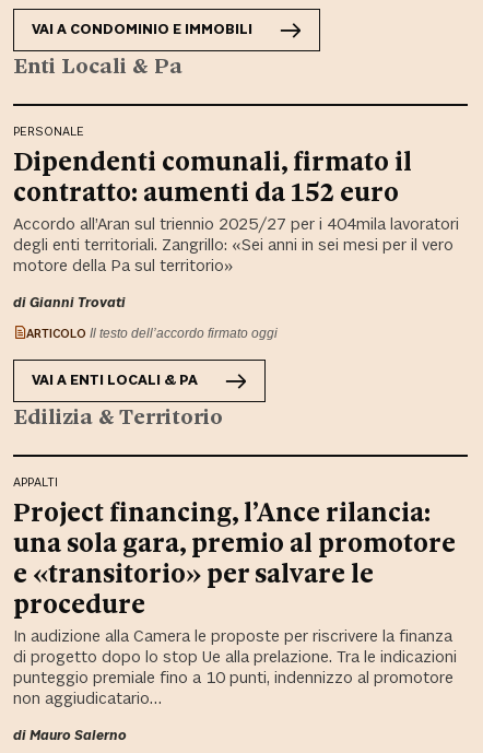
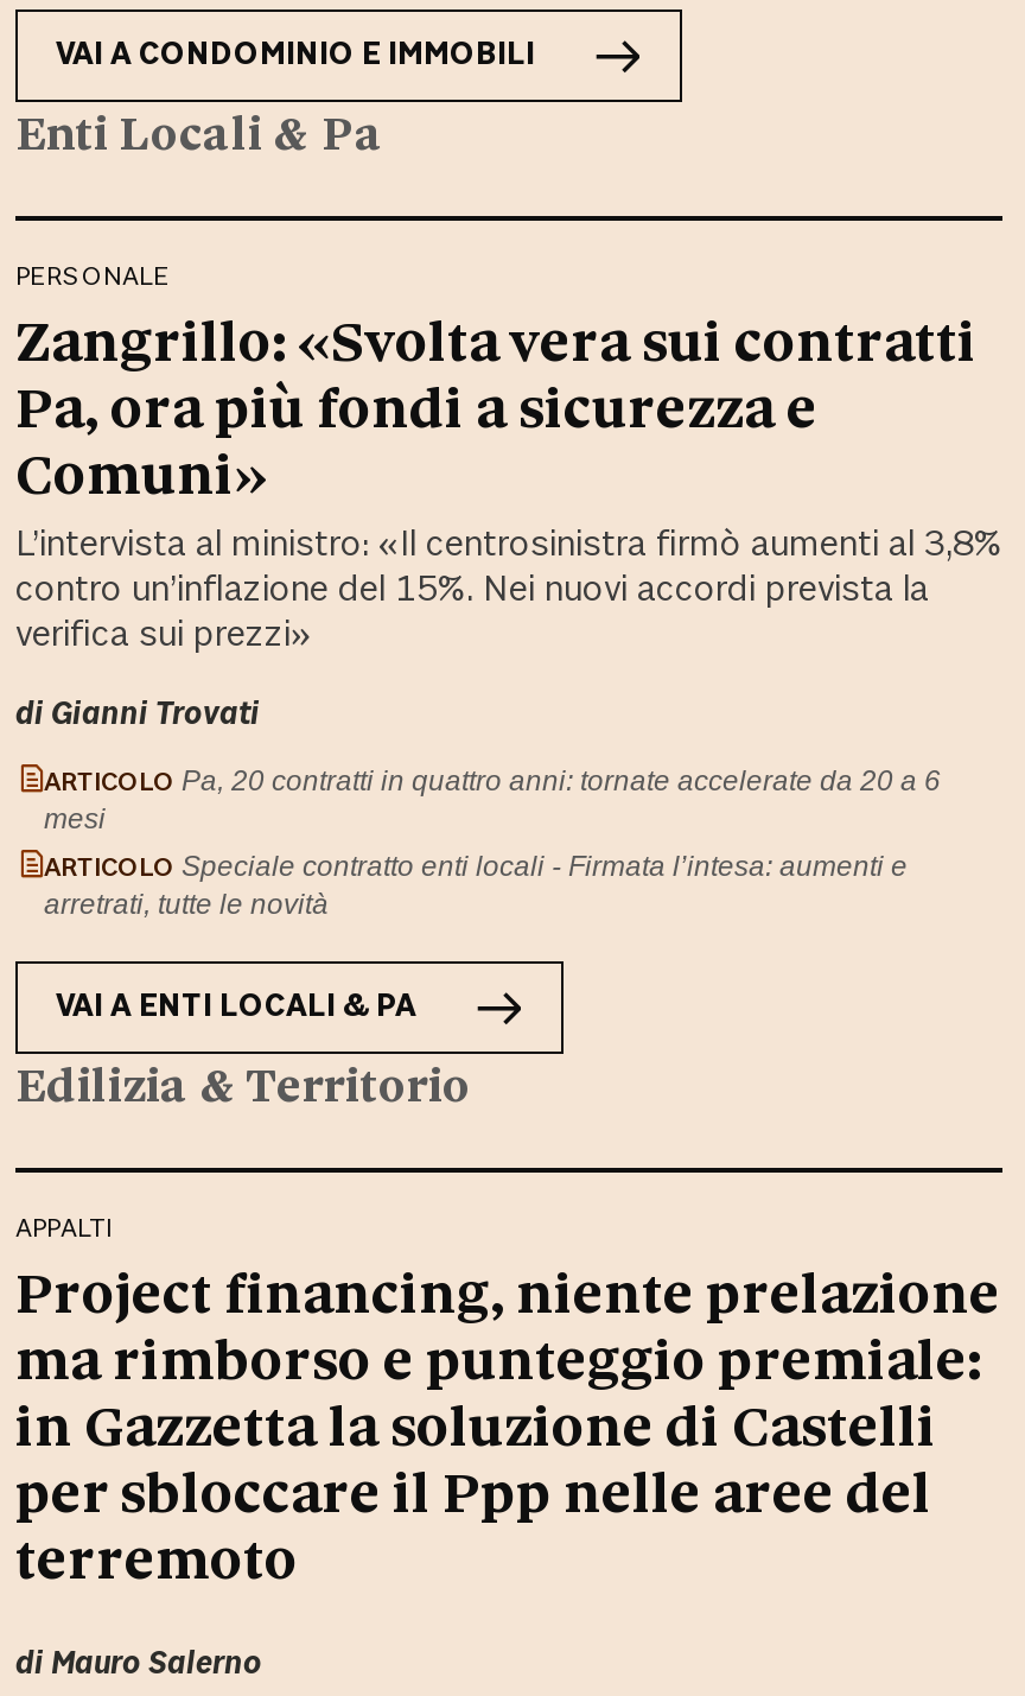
[13,141,459,277] Dipendenti comunali, firmato il | contratto: aumenti da 152 euro | Accordo all’Aran sul triennio 2025/27 per i 404mila lavoratori | degli enti territoriali. Zangrillo: «Sei anni in sei mesi per il vero | motore della Pa sul territorio» -> [15,297,1002,658] Zangrillo: «Svolta vera sui contratti | Pa, ora più fondi a sicurezza e | Comuni» | L’intervista al ministro: «Il centrosinistra firmò aumenti al 3,8% | contro un’inflazione del 15%. Nei nuovi accordi prevista la | verifica sui prezzi»
[26,326,278,342] ARTICOLO Il testo dell’accordo firmato oggi -> [44,765,941,921] ARTICOLO Pa, 20 contratti in quattro anni: tornate accelerate da 20 a 6 | mesi | ARTICOLO Speciale contratto enti locali - Firmata l’intesa: aumenti e | arretrati, tutte le novità
moved [13,372,223,490] -> [15,988,471,1245]: VAI A ENTI LOCALI & PA | Edilizia & Territorio | APPALTI
[13,492,457,710] Project financing, l’Ance rilancia: | una sola gara, premio al promotore | e «transitorio» per salvare le | procedure | In audizione alla Camera le proposte per riscrivere la finanza | di progetto dopo lo stop Ue alla prelazione. Tra le indicazioni | punteggio premiale fino a 10 punti, indennizzo al promotore | non aggiudicatario… -> [15,1249,1000,1596] Project financing, niente prelazione | ma rimborso e punteggio premiale: | in Gazzetta la soluzione di Castelli | per sbloccare il Ppp nelle aree del | terremoto

